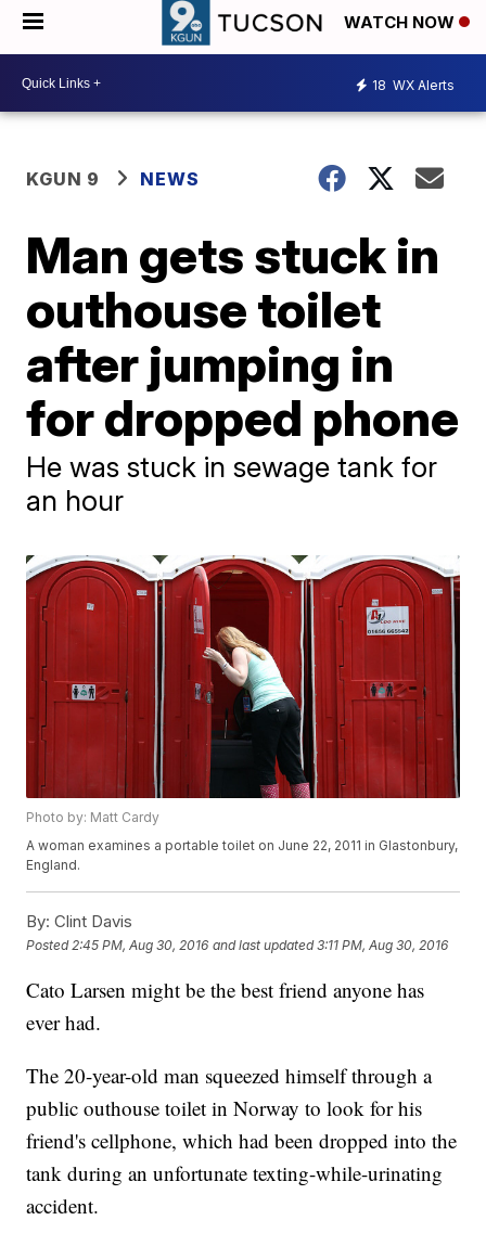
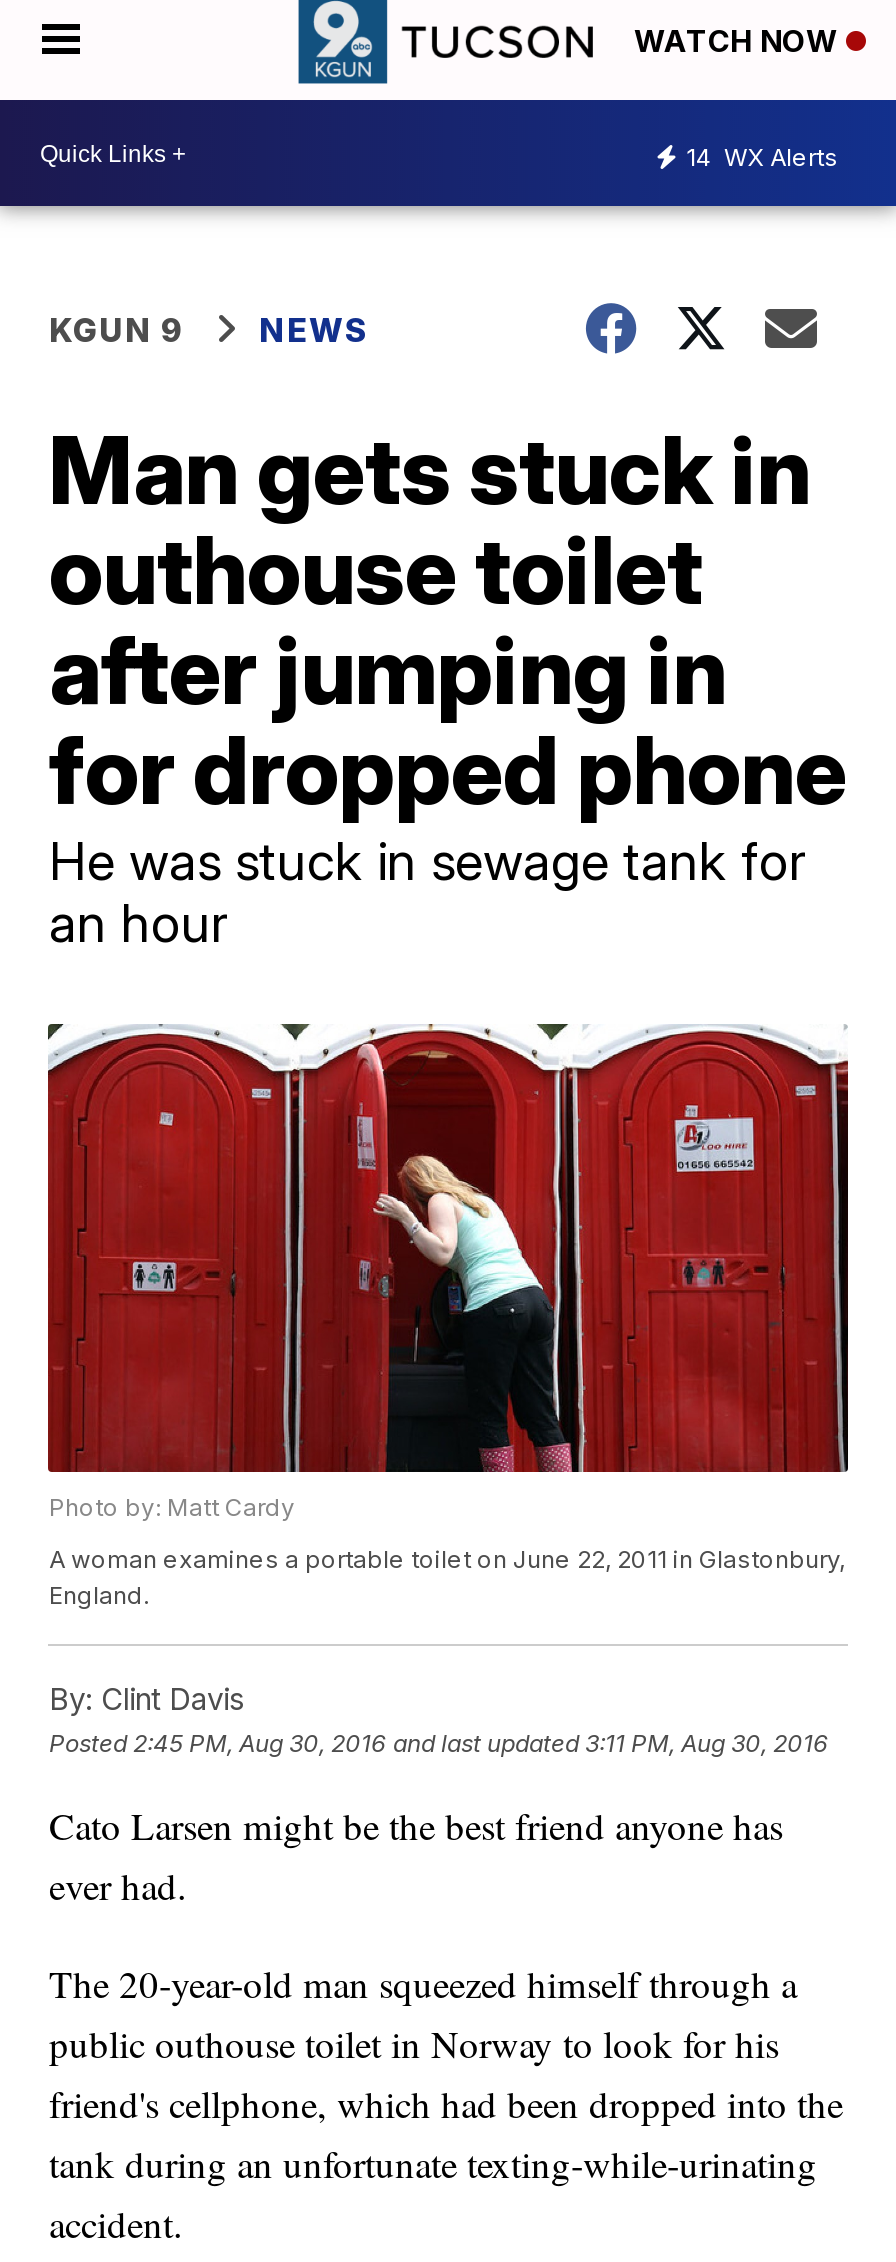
[372,76,455,93] 18 WX Alerts -> [686,141,838,171] 14 WX Alerts

